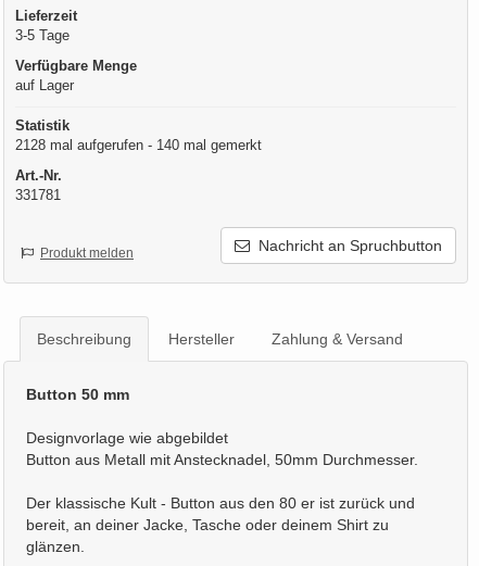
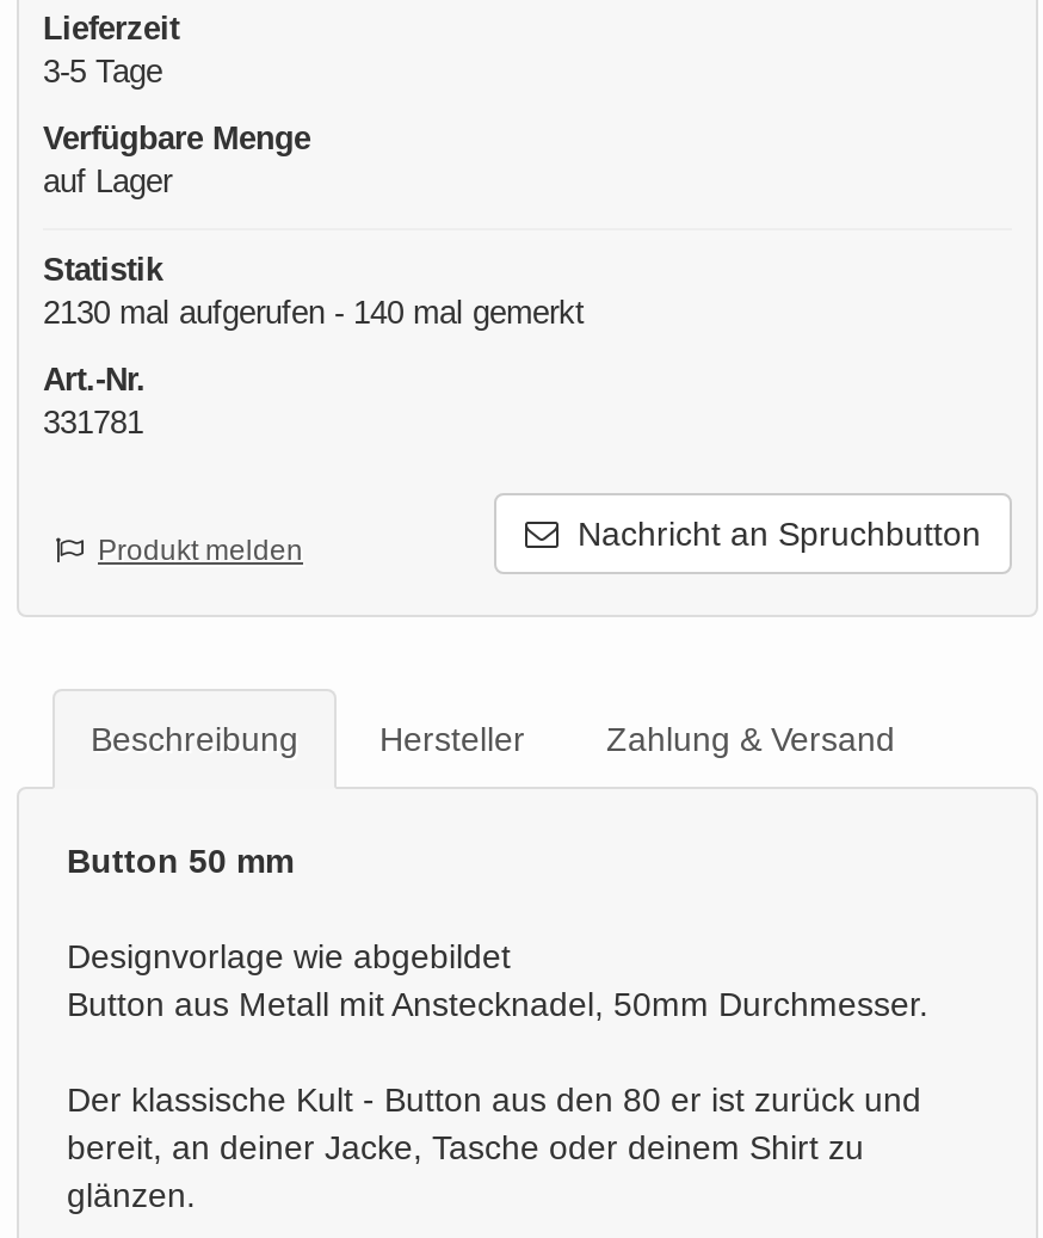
[15,137,262,154] 2128 mal aufgerufen - 140 mal gemerkt -> [43,296,585,332] 2130 mal aufgerufen - 140 mal gemerkt

